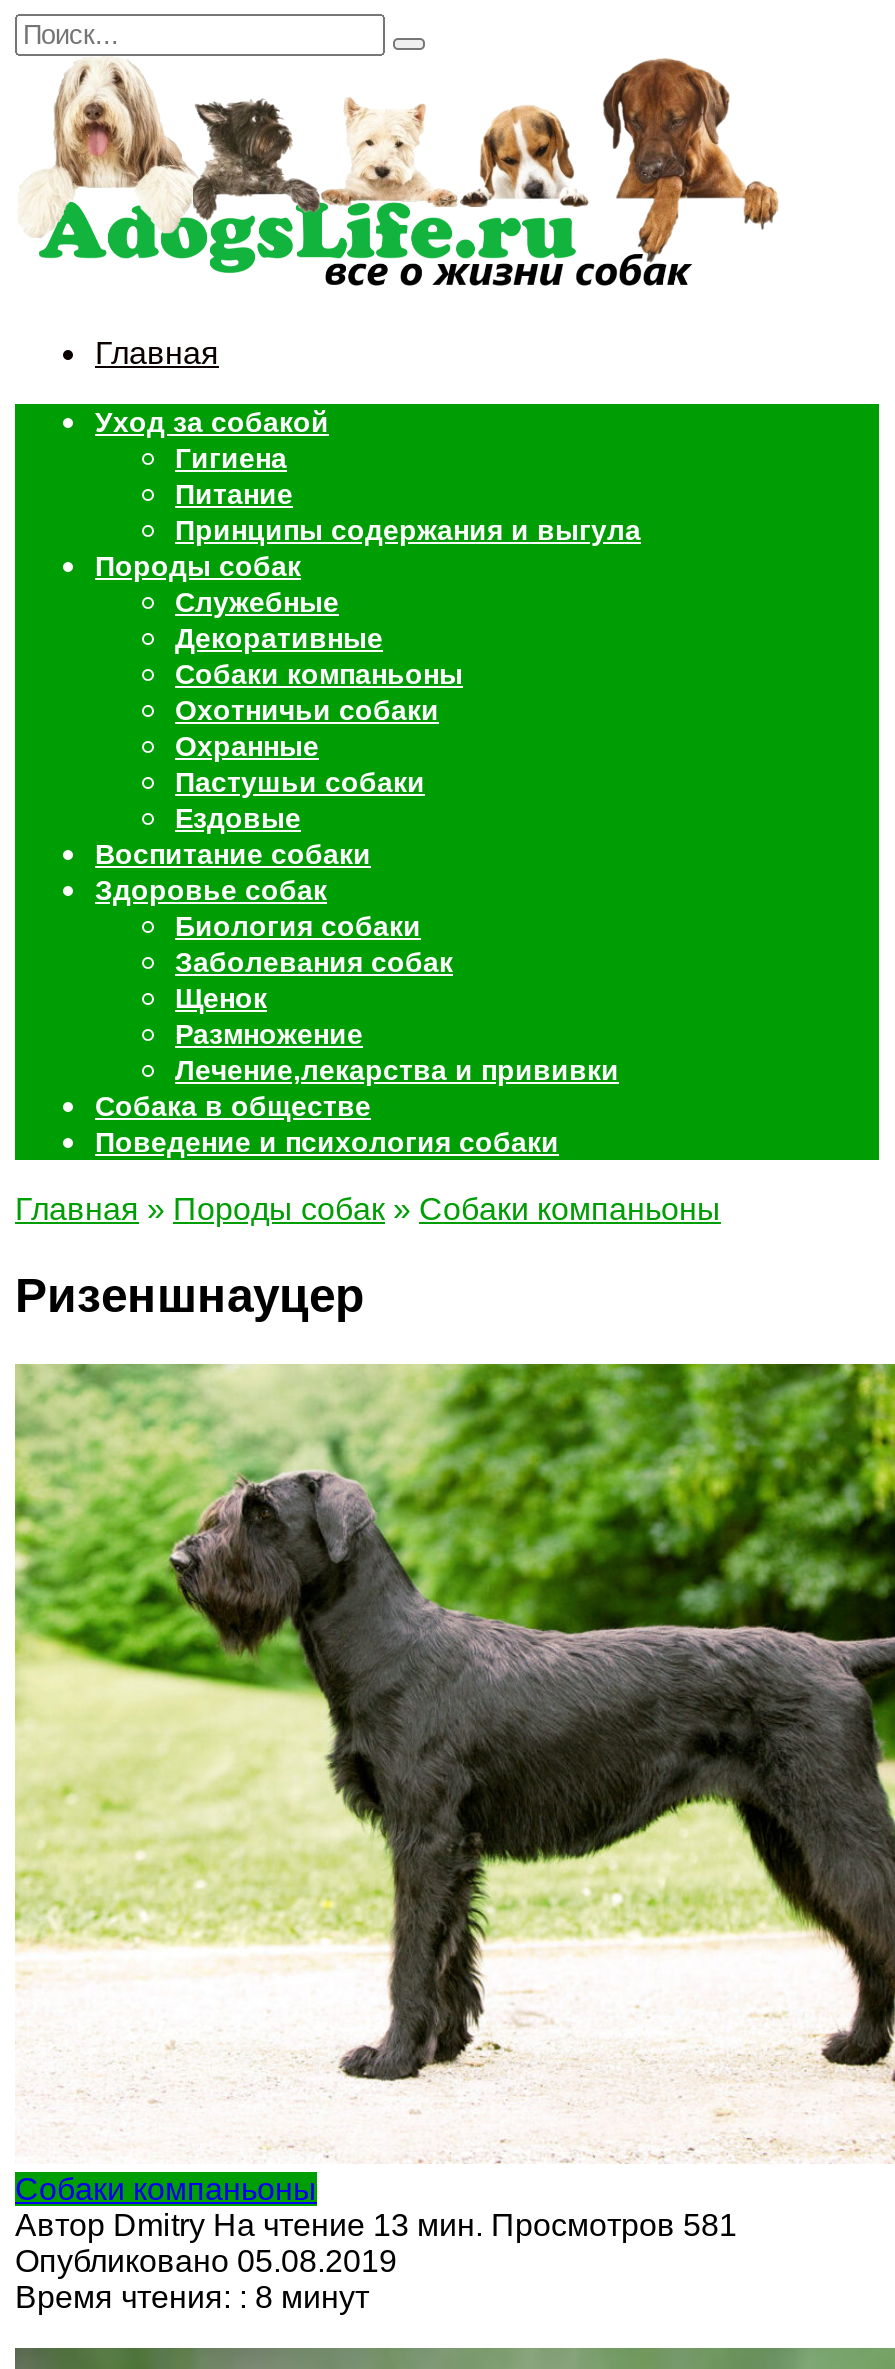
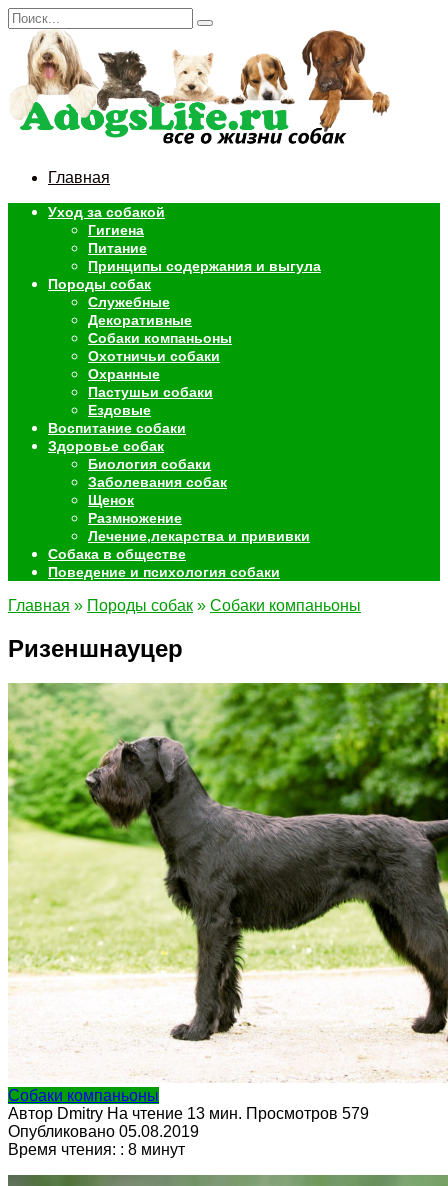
[15,2208,737,2242] АвторDmitry На чтение 13 мин. Просмотров 581 -> [8,1105,369,1122] АвторDmitry На чтение 13 мин. Просмотров 579

